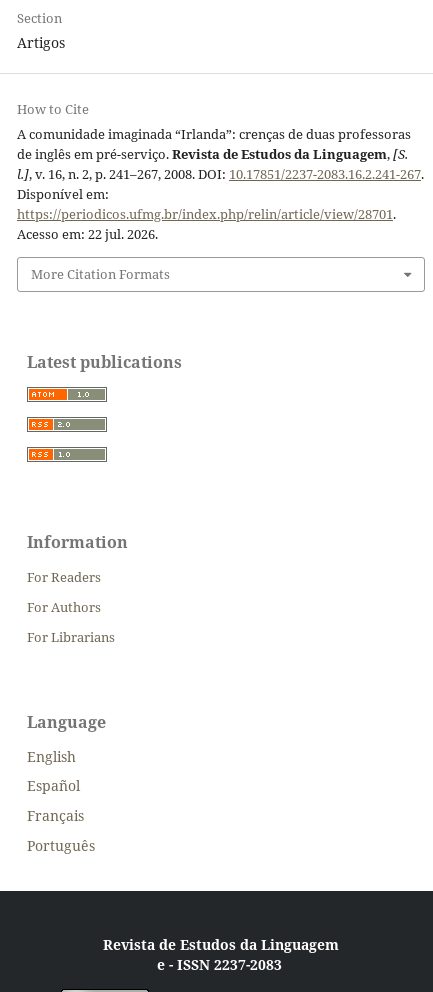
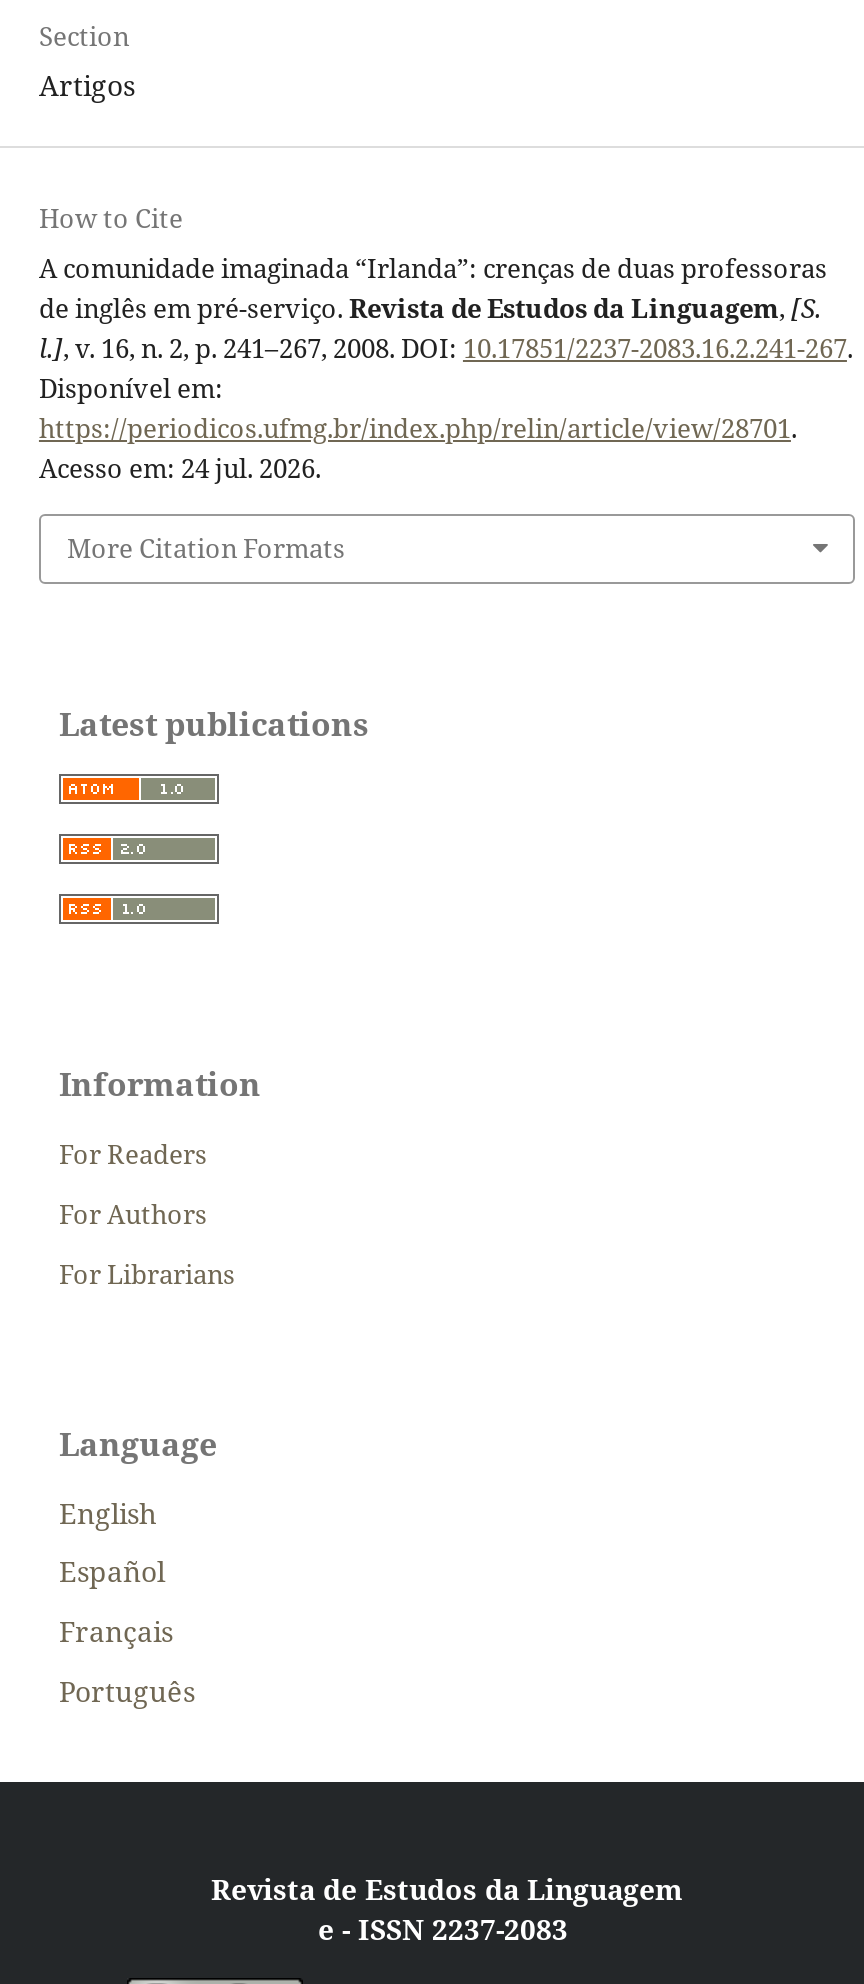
[17,225,158,243] Acesso em: 22 jul. 2026. -> [39,450,321,486] Acesso em: 24 jul. 2026.

